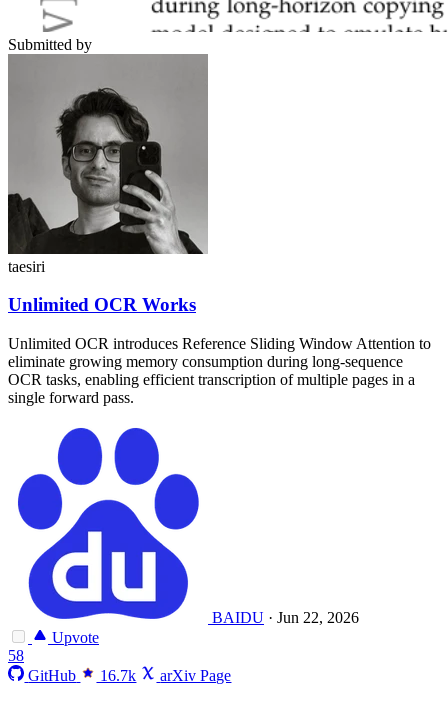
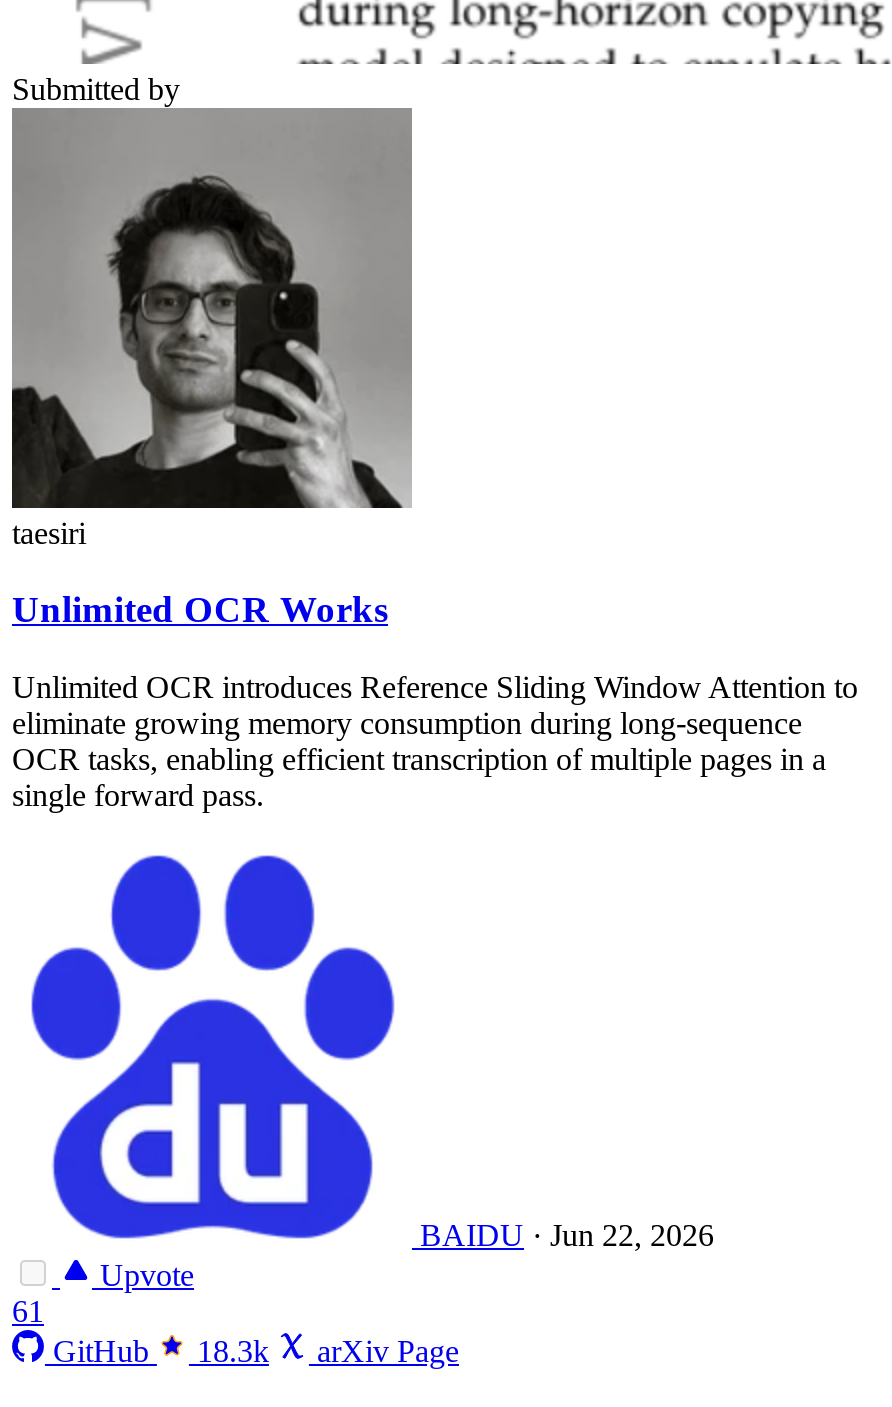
[8,647,24,664] 58 -> [12,1294,44,1328] 61
[28,667,231,684] GitHub 16.7k arXiv Page -> [53,1334,459,1368] GitHub 18.3k arXiv Page

